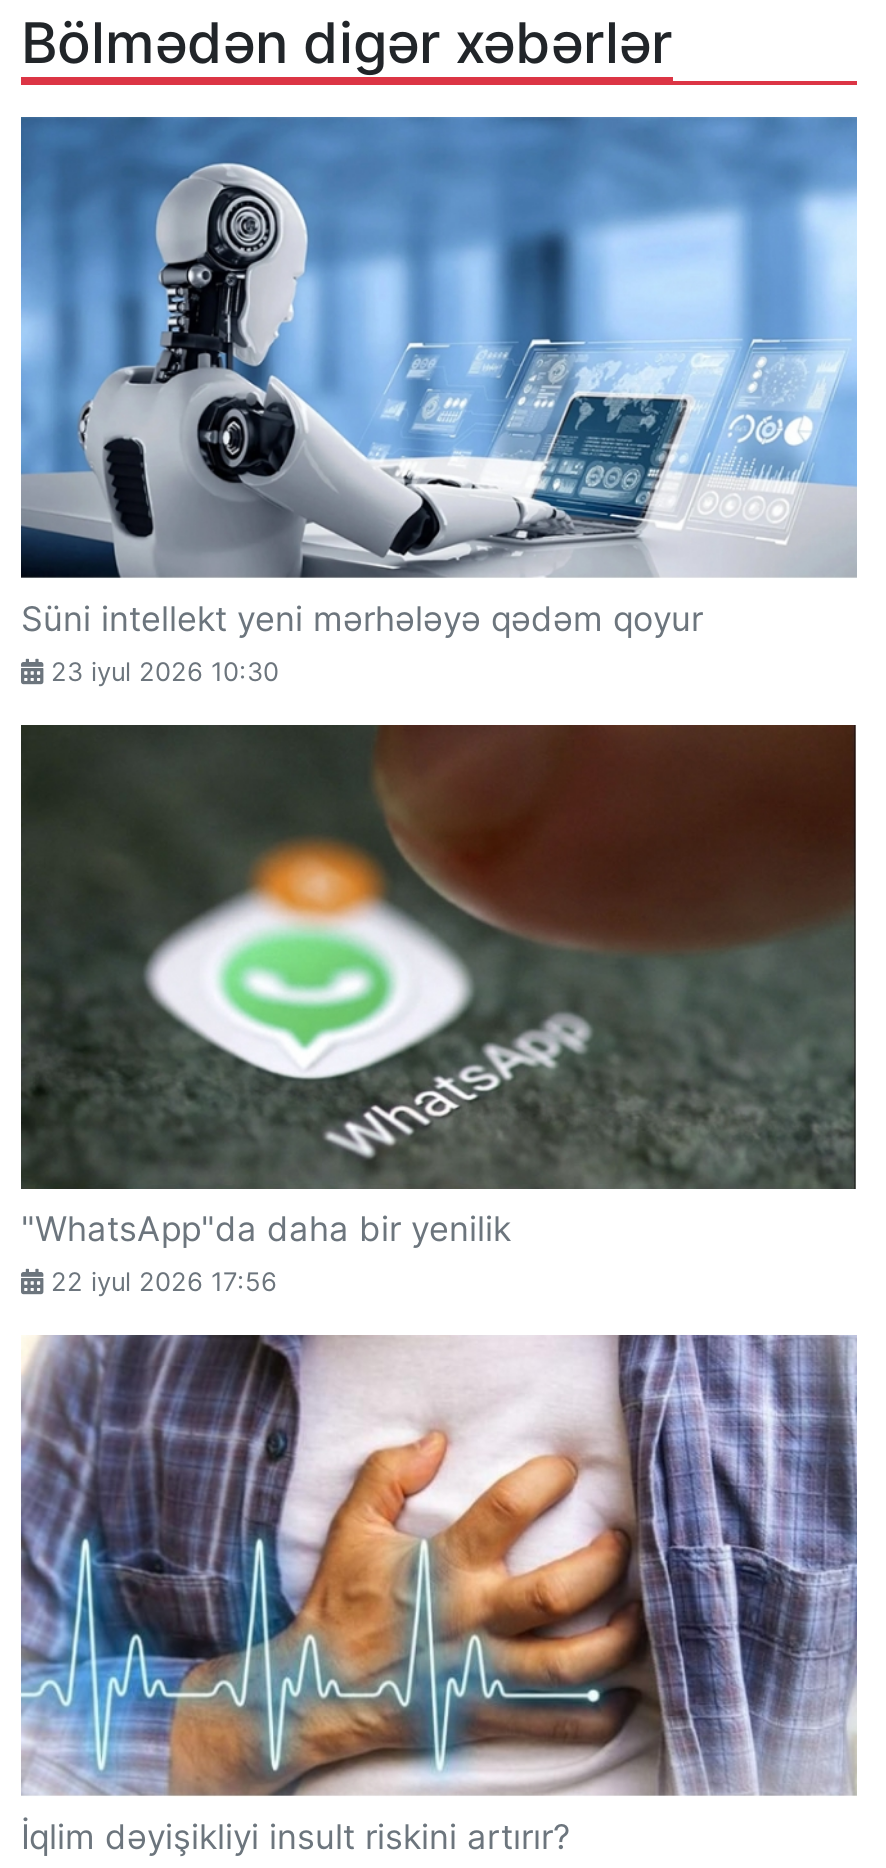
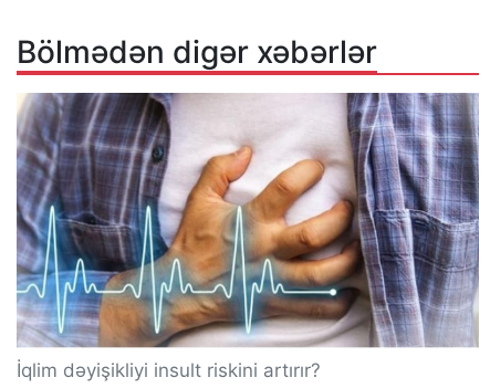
[19,115,857,688] [image] | Süni intellekt yeni mərhələyə qədəm qoyur | 23 iyul 2026 10:30 -> none
[19,723,859,1297] [image] | "WhatsApp"da daha bir yenilik | 22 iyul 2026 17:56 -> none

